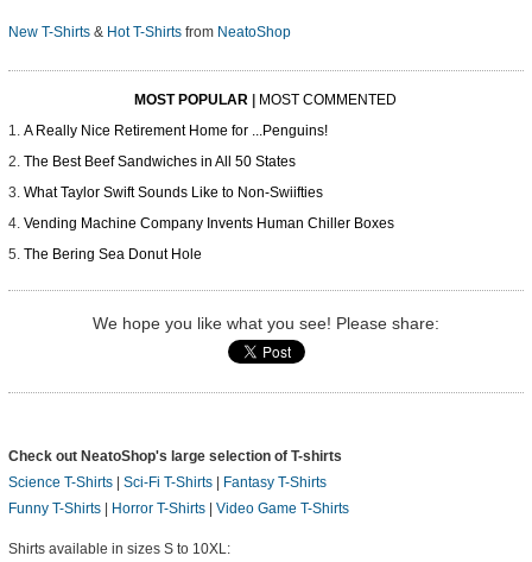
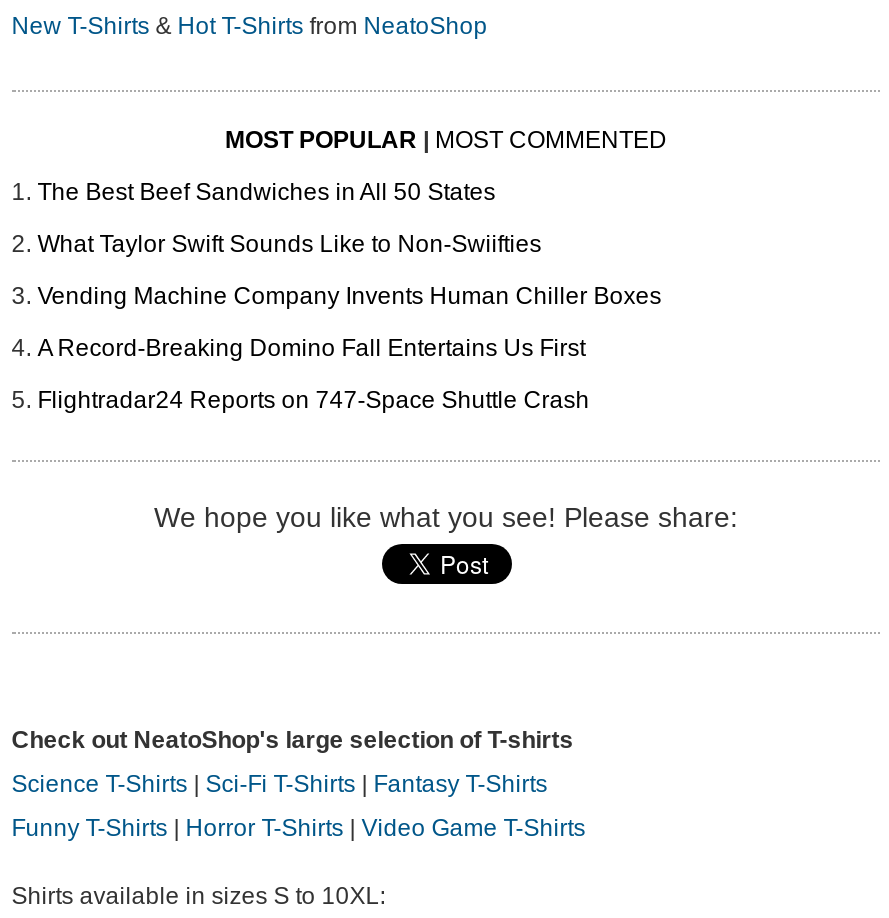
[23,123,327,140] A Really Nice Retirement Home for ...Penguins! -> none
moved [23,154,394,232] -> [37,179,661,311]: The Best Beef Sandwiches in All 50 States | What Taylor Swift Sounds Like to Non-Swiifties | Vending Machine Company Invents Human Chiller Boxes
[23,247,202,263] The Bering Sea Donut Hole -> [37,335,589,415] A Record-Breaking Domino Fall Entertains Us First | Flightradar24 Reports on 747-Space Shuttle Crash

